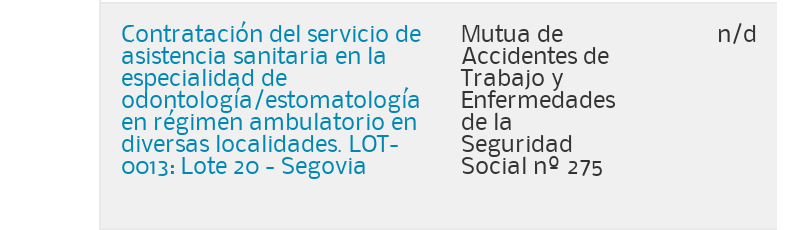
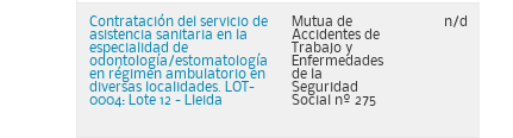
[121,156,367,178] 0013: Lote 20 - Segovia -> [89,94,223,107] 0004: Lote 12 - Lleida

